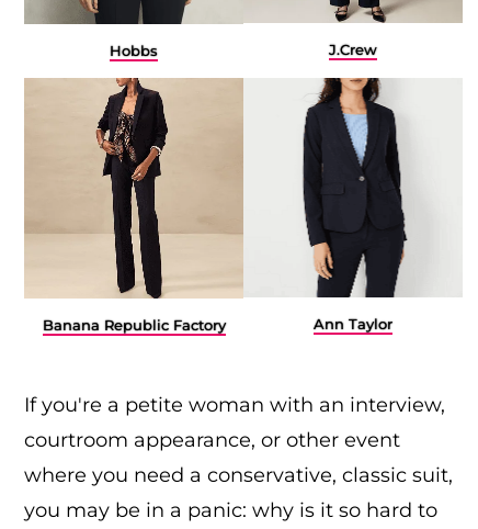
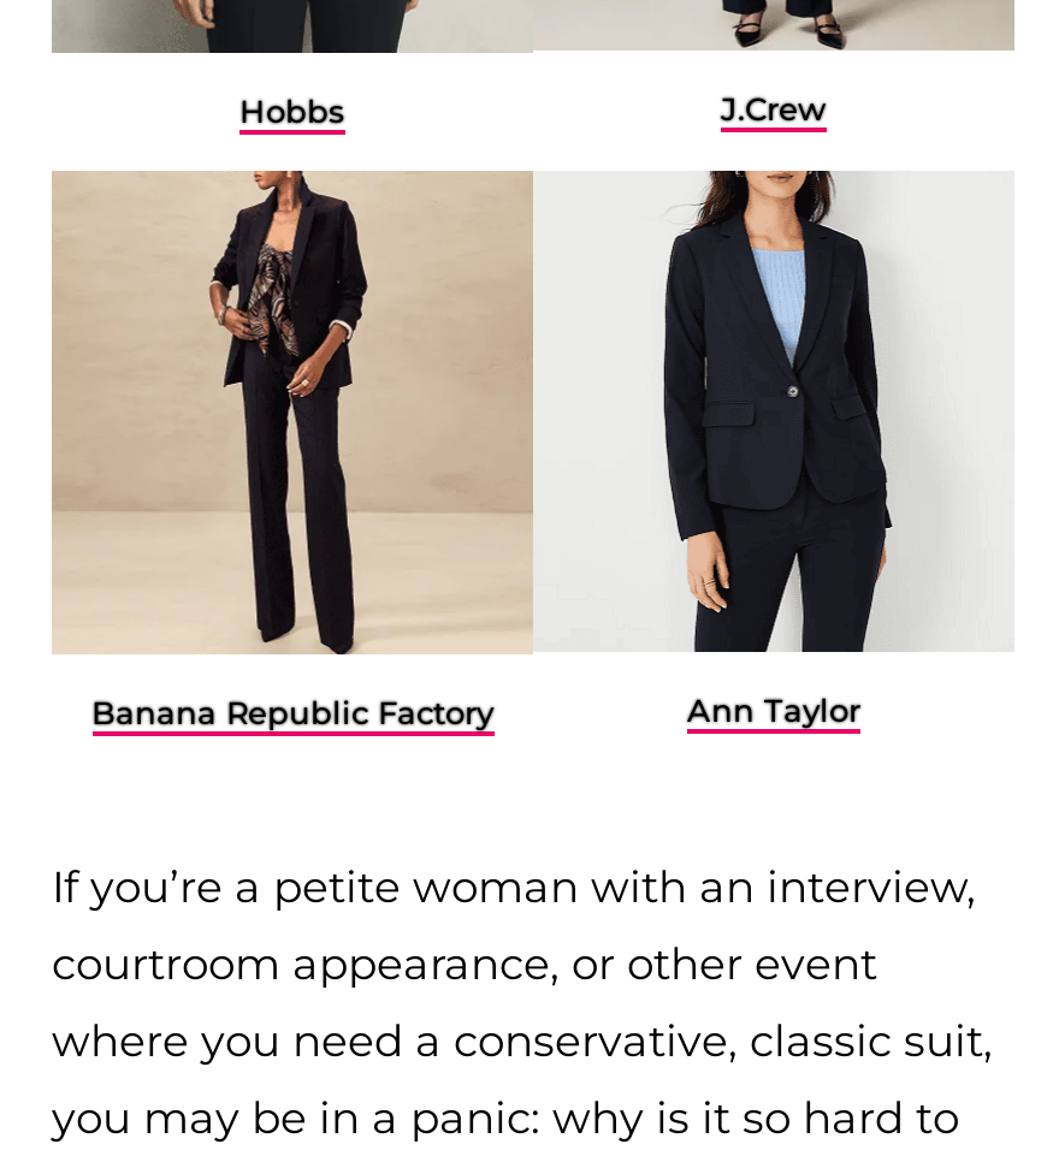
[24,392,445,417] If you're a petite woman with an interview, -> [52,860,976,913] If you’re a petite woman with an interview,

